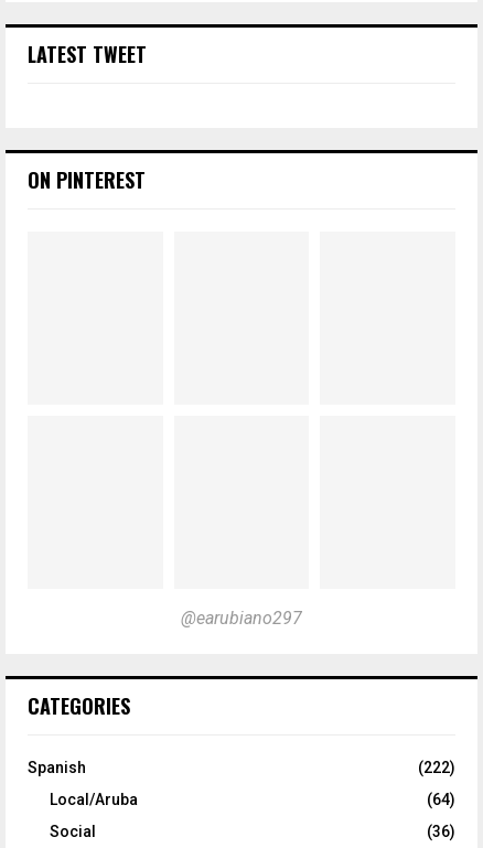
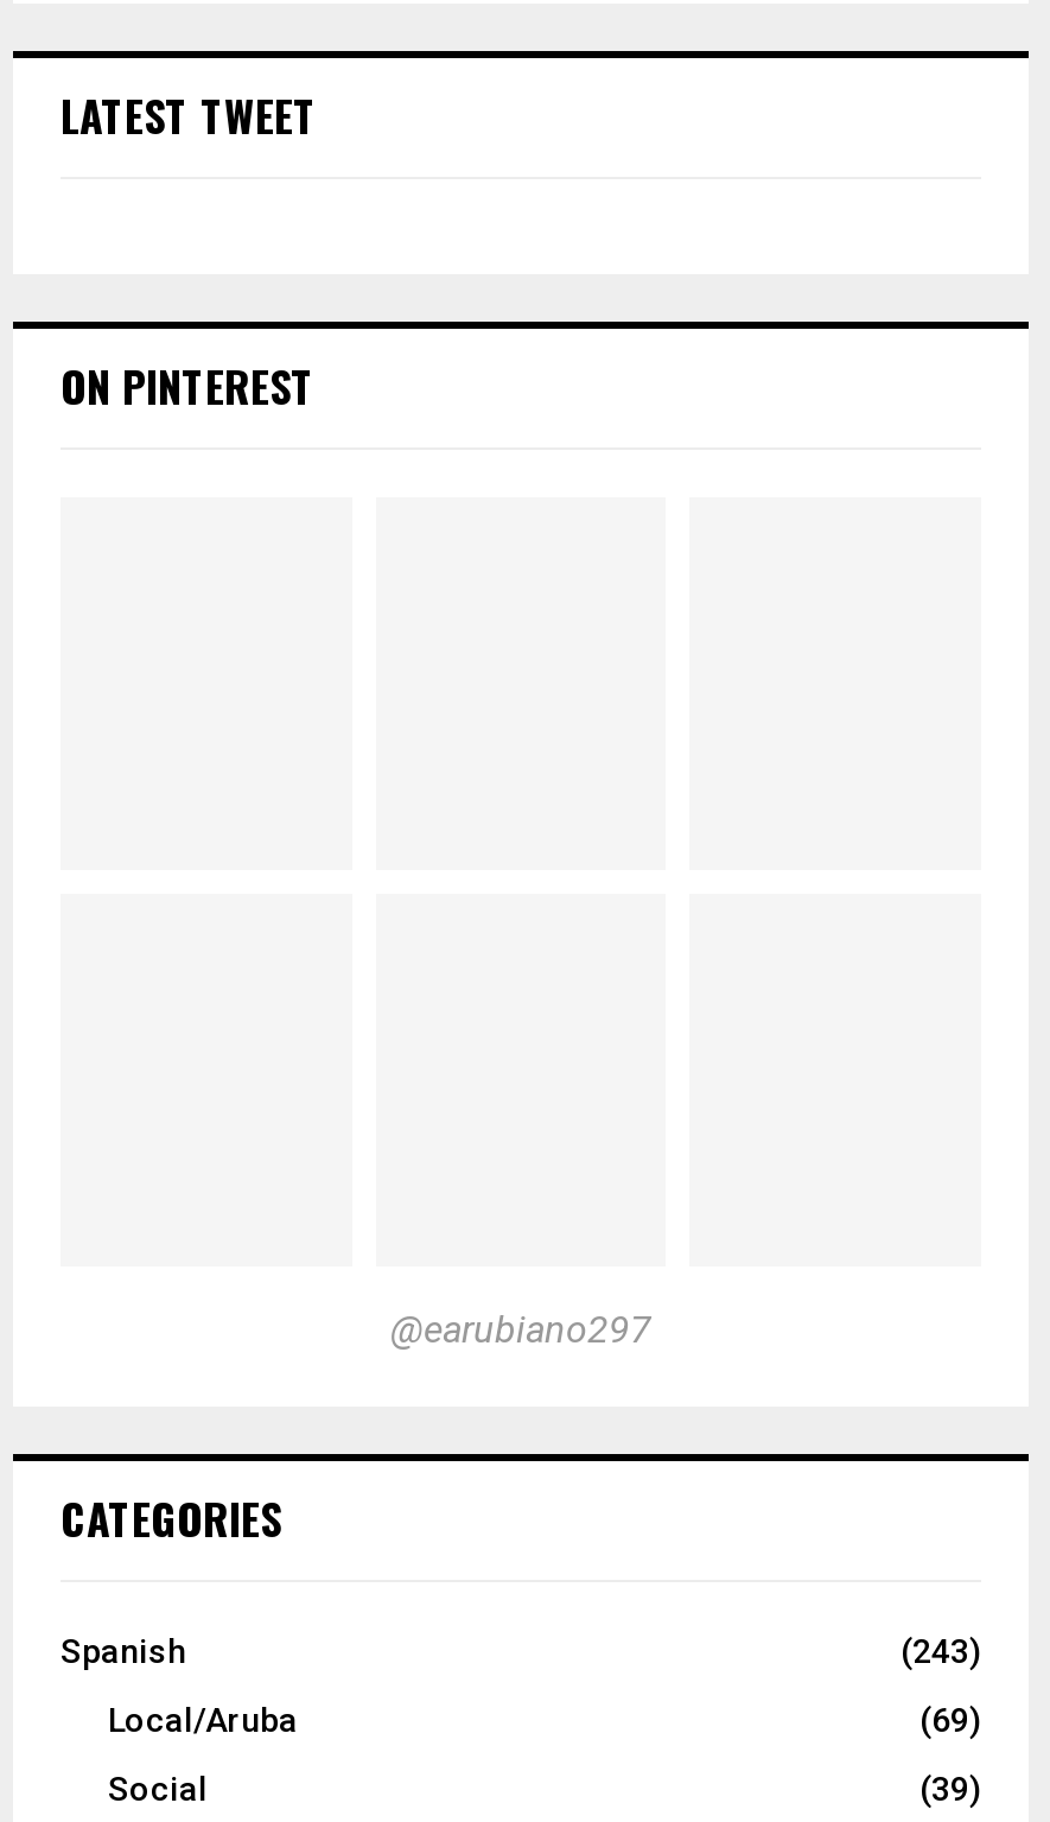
[418,758,455,776] (222) -> [901,1631,981,1669] (243)
[427,790,455,808] (64) -> [919,1700,981,1738] (69)
[427,822,455,840] (36) -> [919,1769,981,1807] (39)

